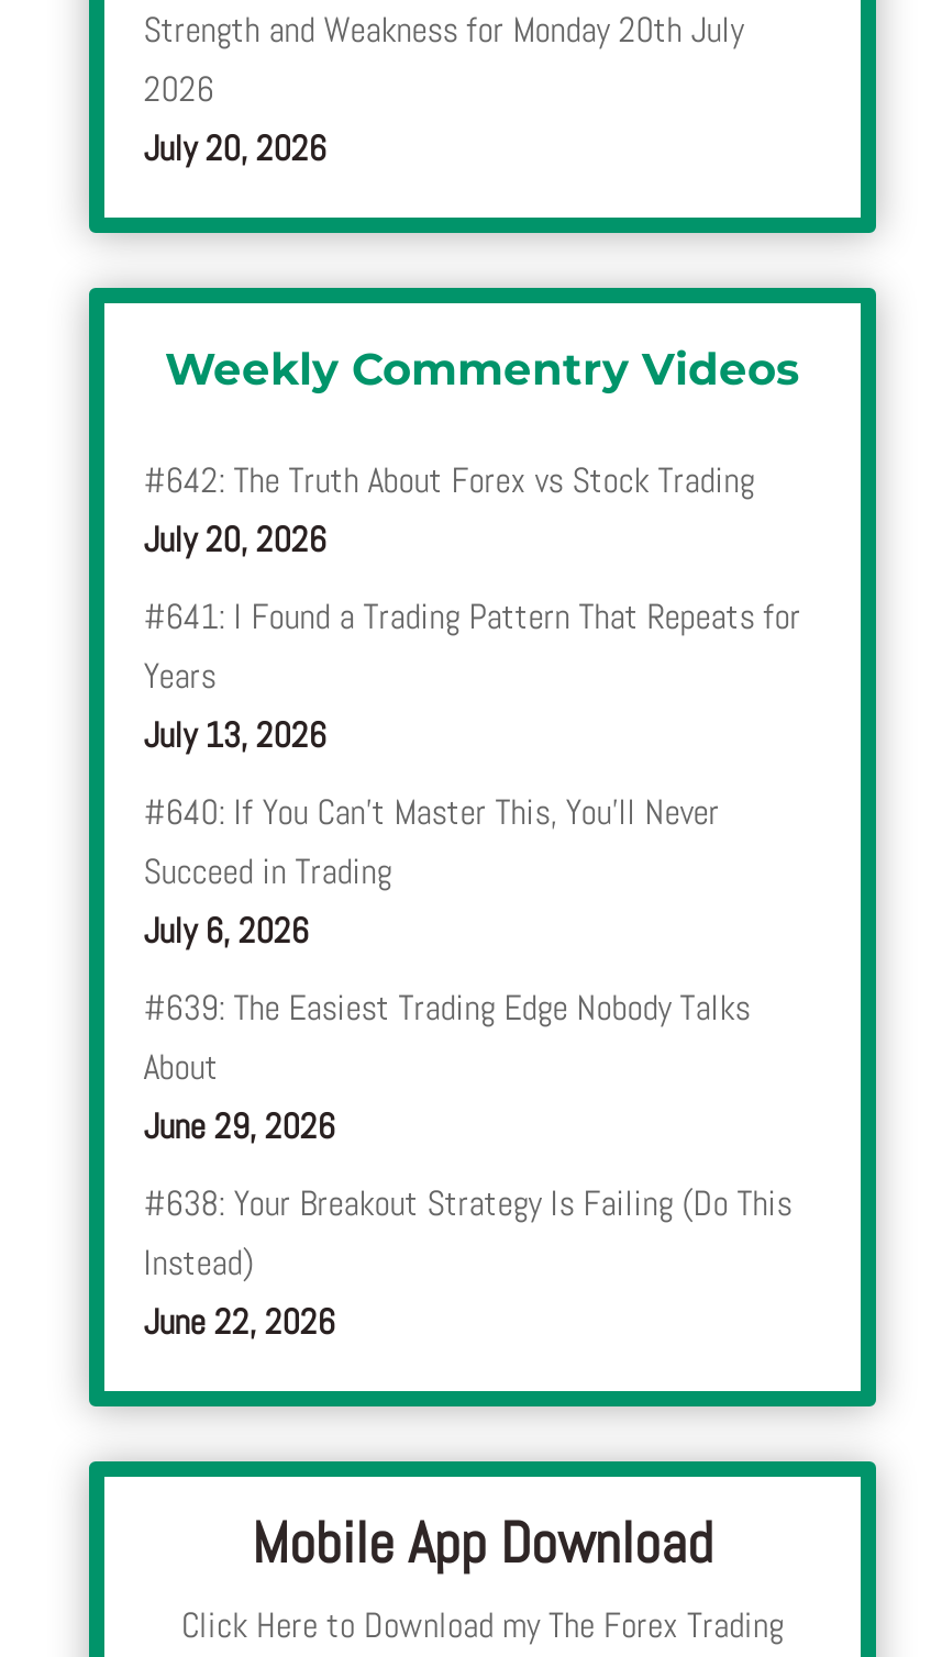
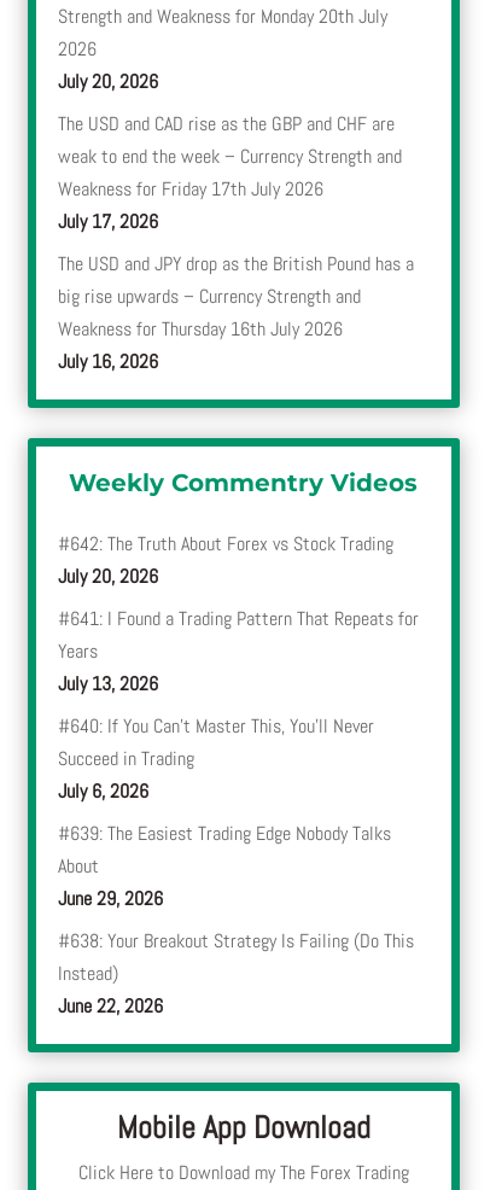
none -> [58,111,414,374] The USD and CAD rise as the GBP and CHF are | weak to end the week – Currency Strength and | Weakness for Friday 17th July 2026 | July 17, 2026 | The USD and JPY drop as the British Pound has a | big rise upwards – Currency Strength and | Weakness for Thursday 16th July 2026 | July 16, 2026

